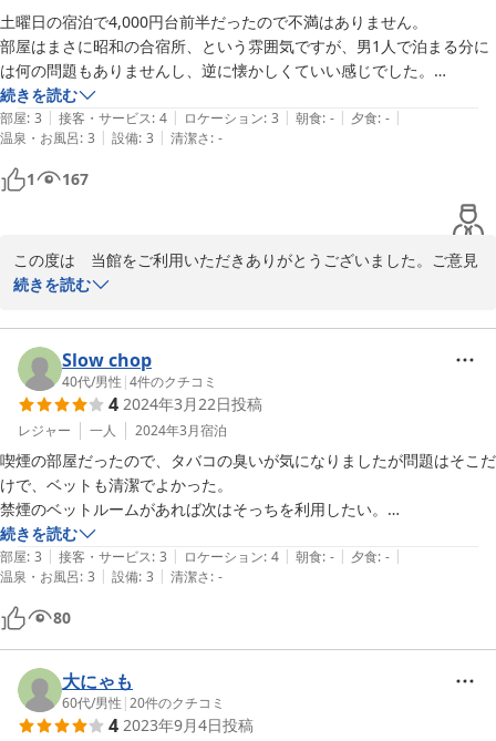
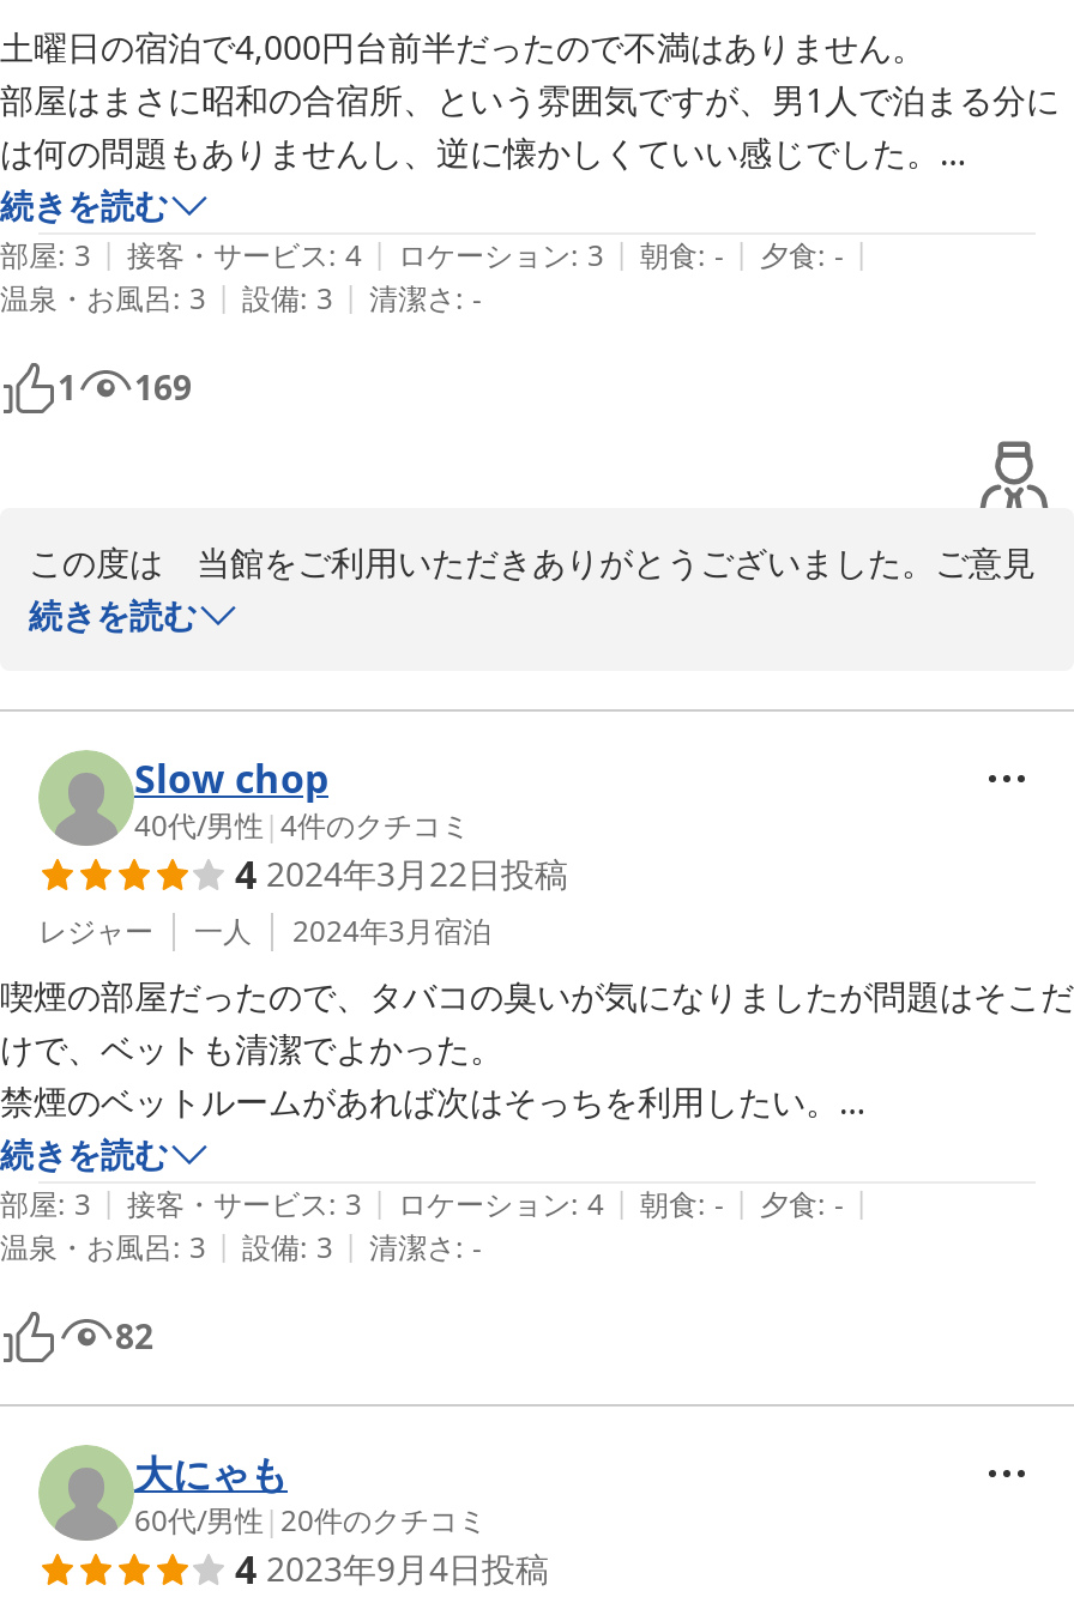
[27,168,89,189] 1 167 -> [58,364,192,410] 1 169
[53,607,71,628] 80 -> [115,1313,153,1359] 82

